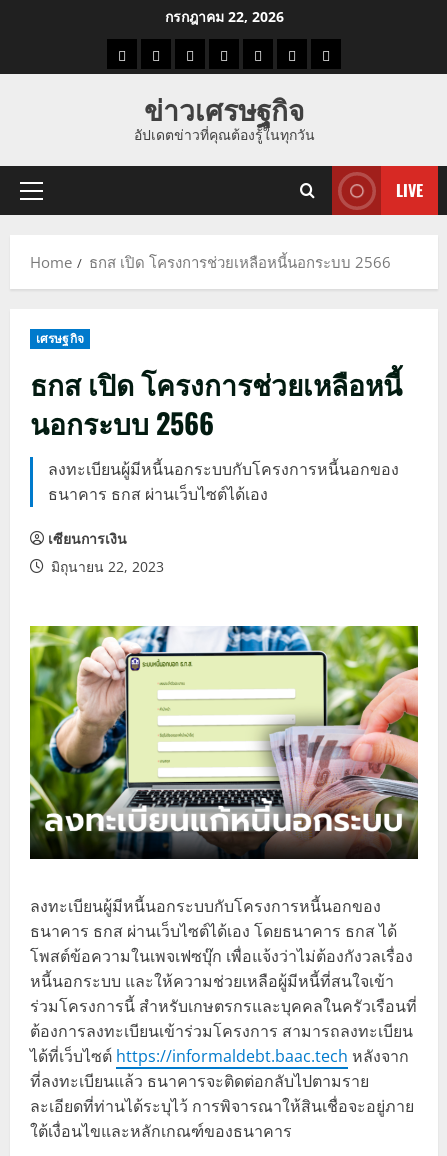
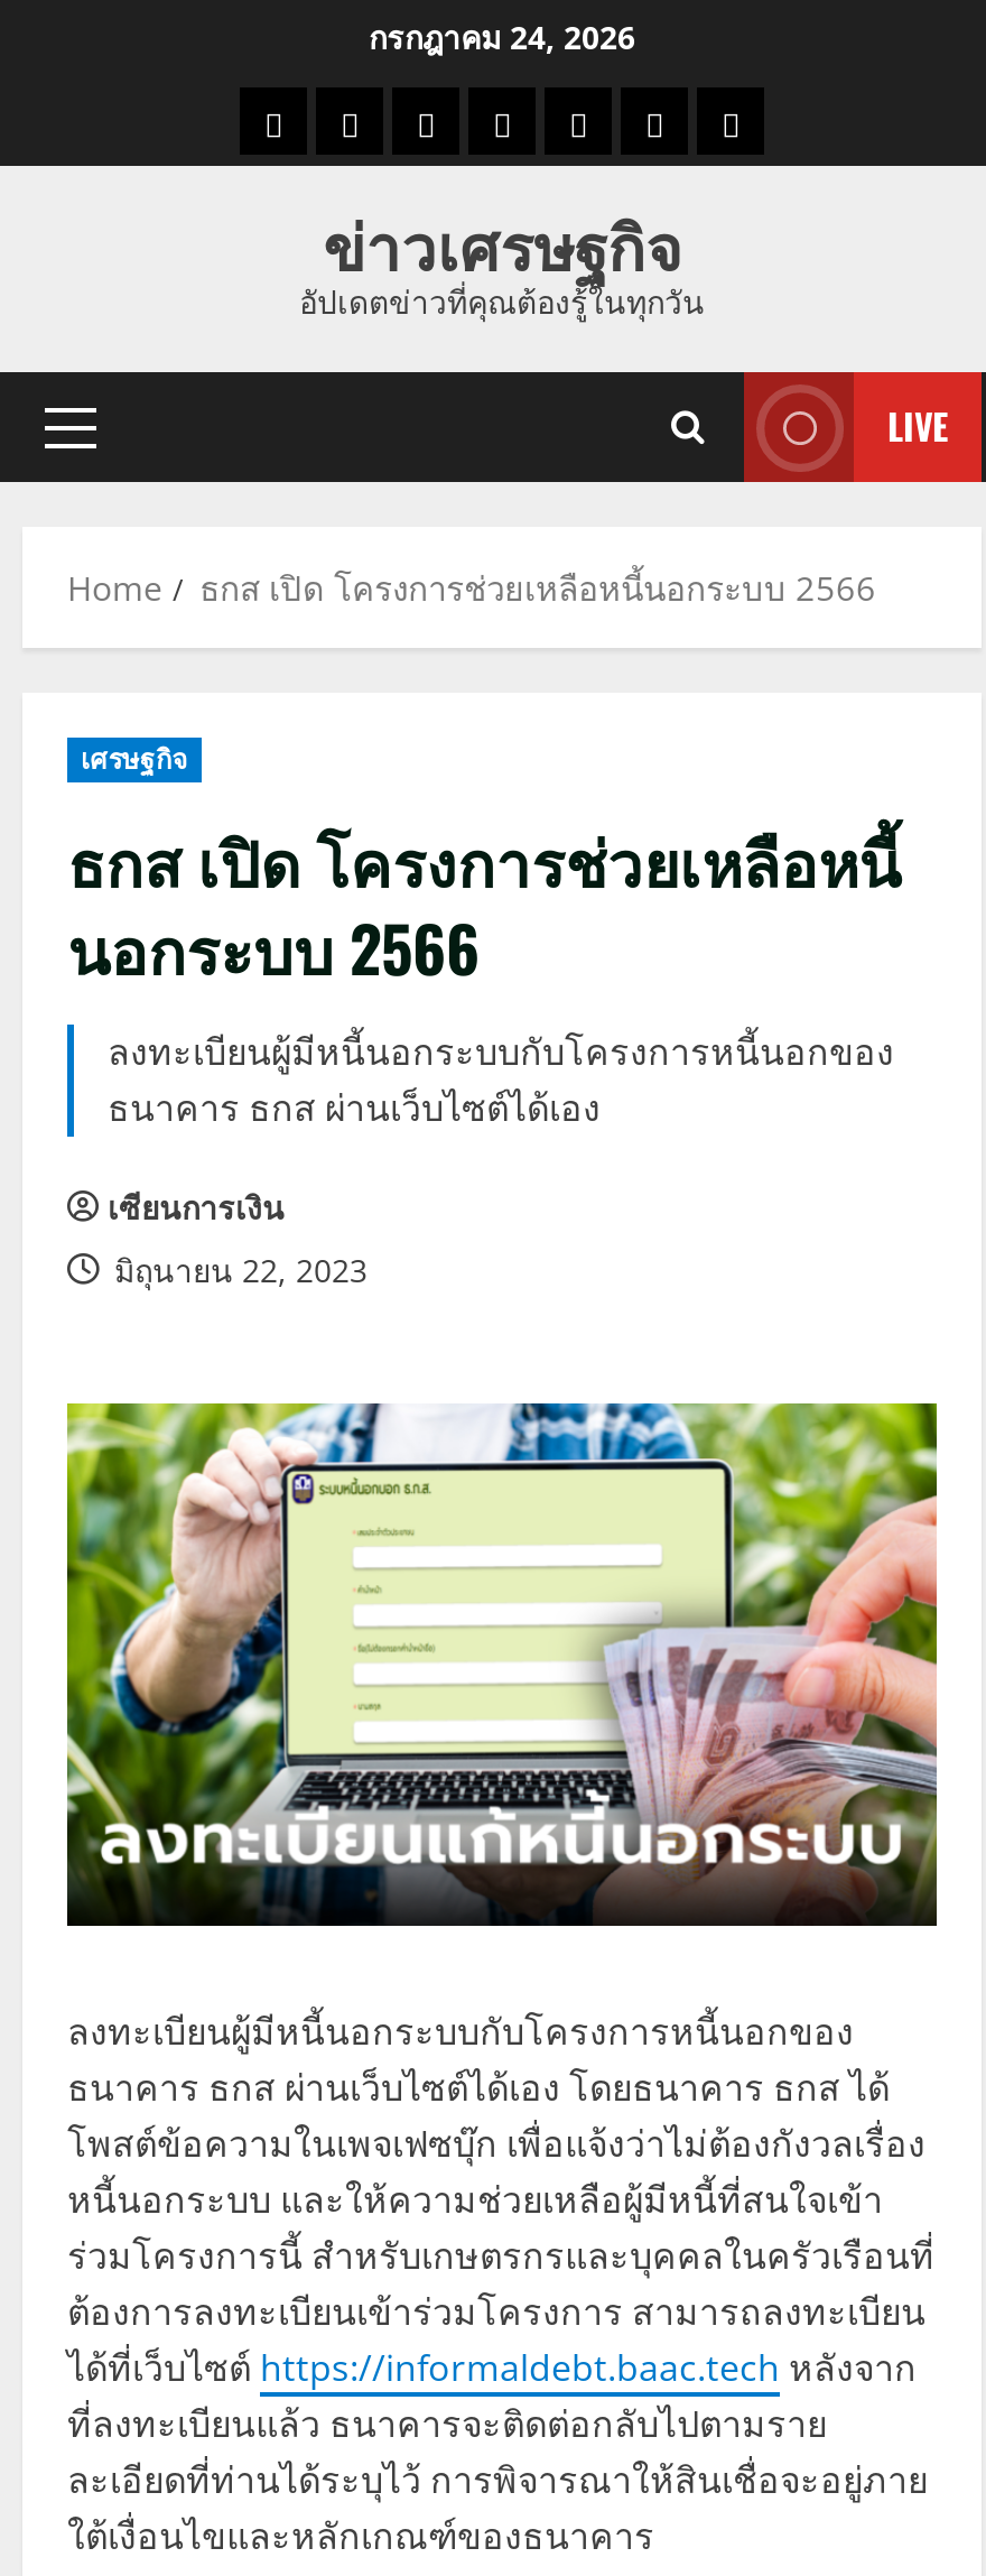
[164,7,283,26] กรกฎาคม 22, 2026 -> [369,16,635,58] กรกฎาคม 24, 2026

